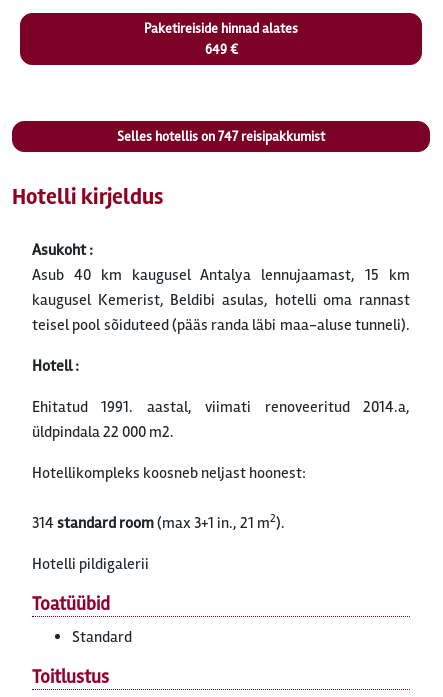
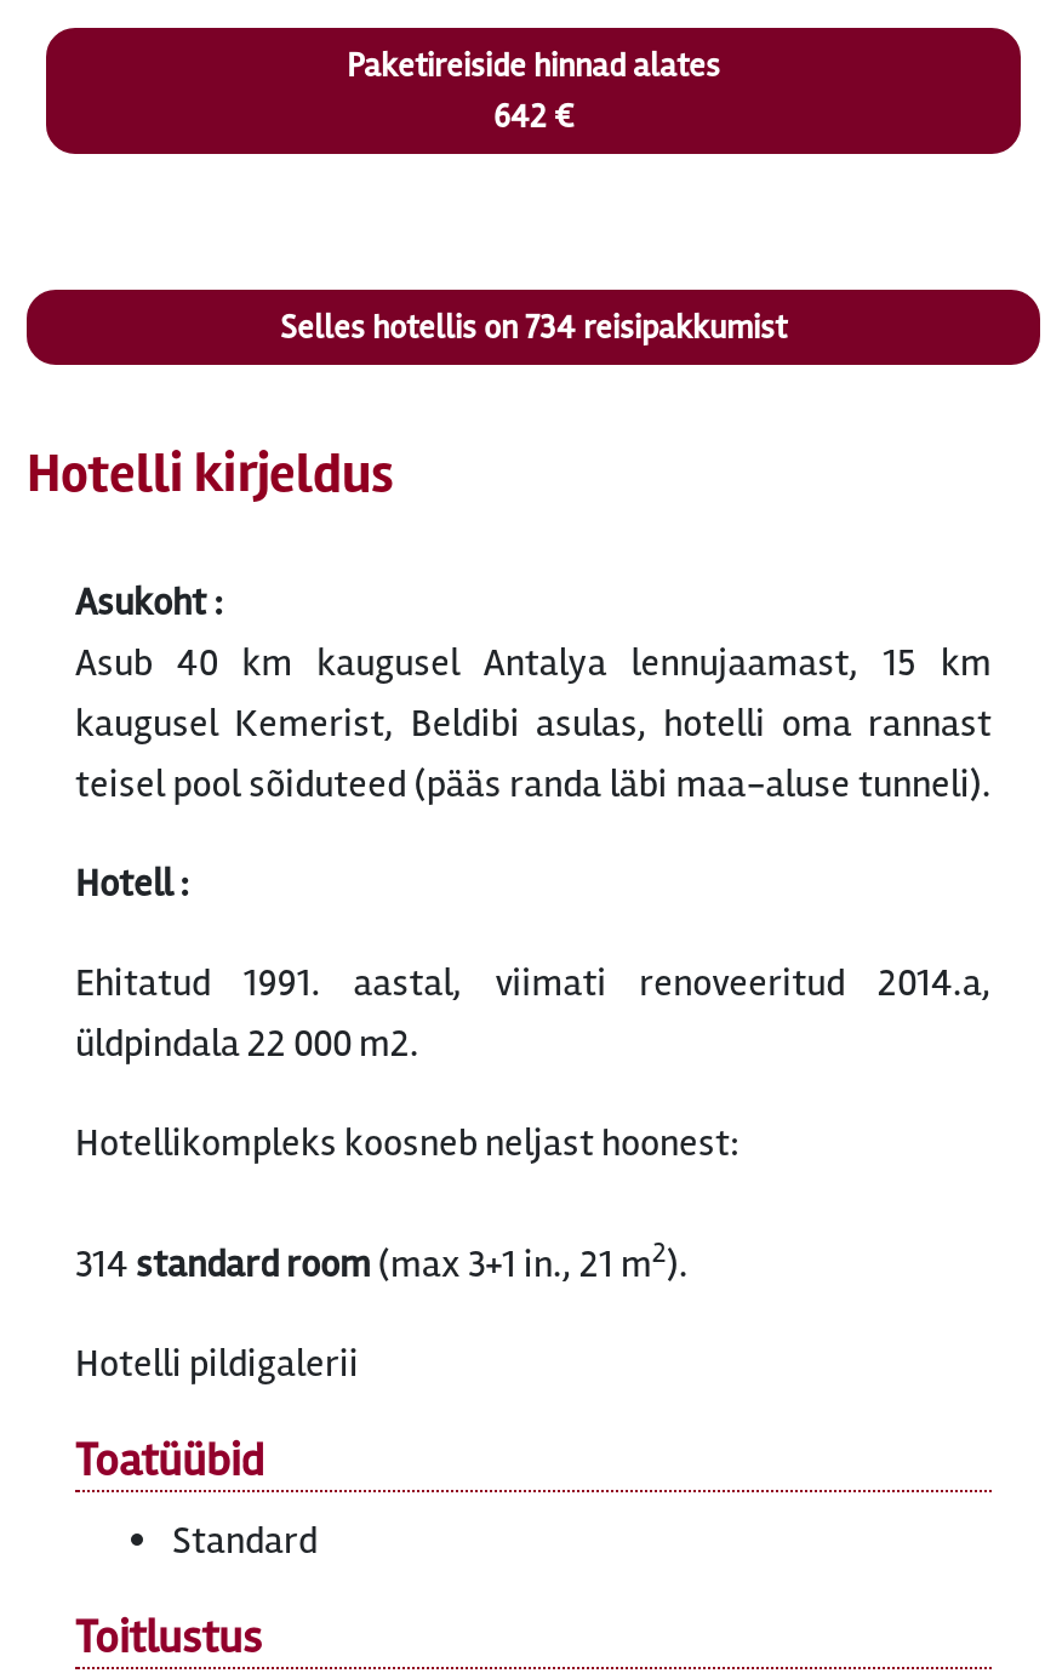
[204,41,237,58] 649 € -> [493,96,573,137] 642 €
[117,128,325,145] Selles hotellis on 747 reisipakkumist -> [280,307,787,348] Selles hotellis on 734 reisipakkumist

